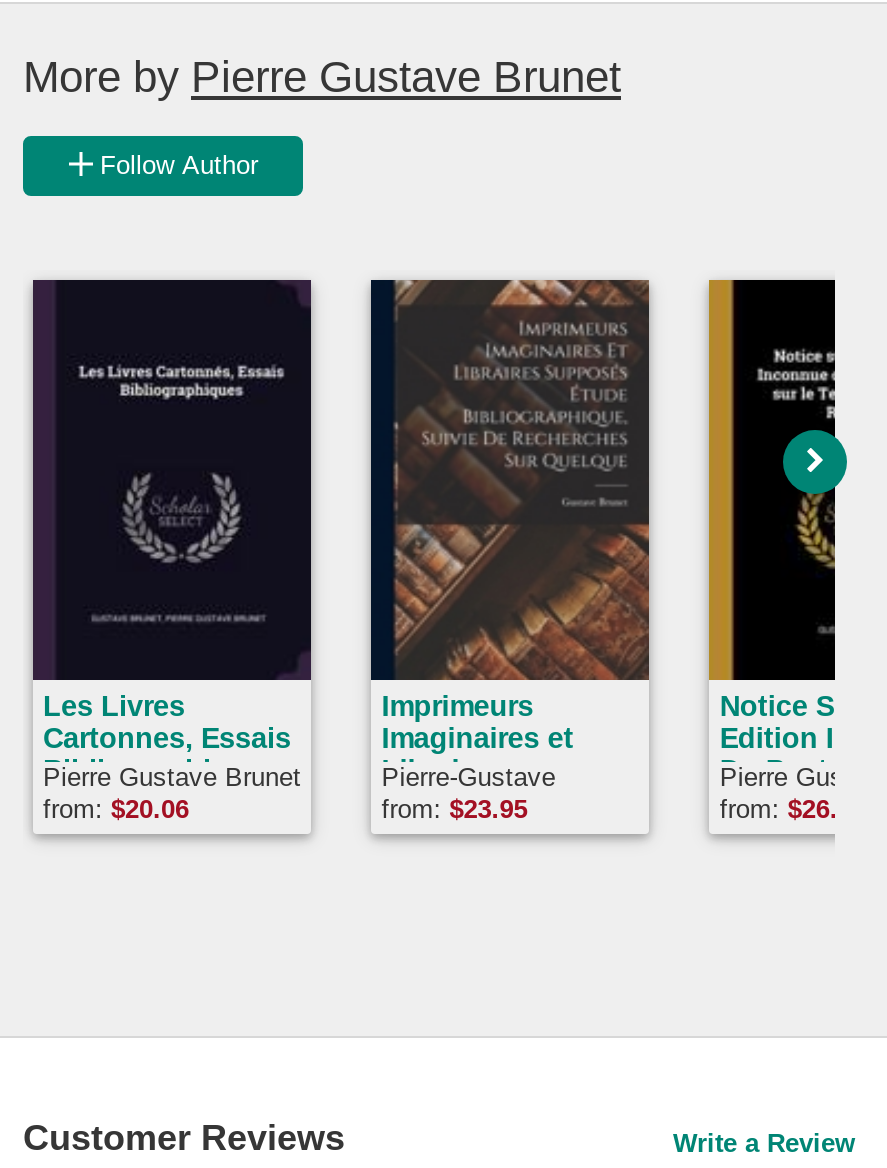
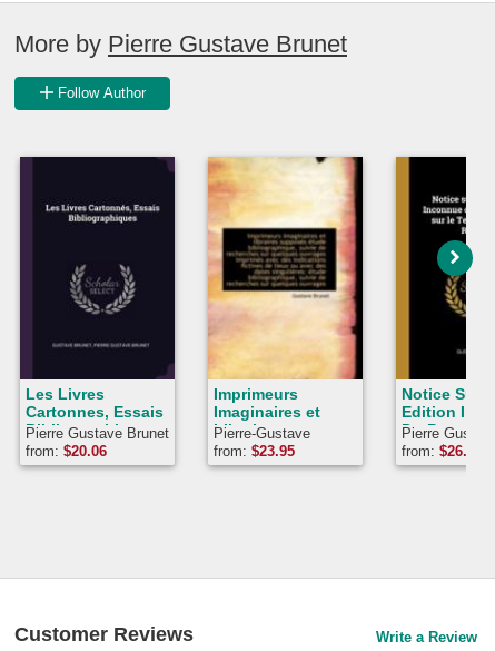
[369,278,651,682] [image] -> [207,156,364,379] [image]

